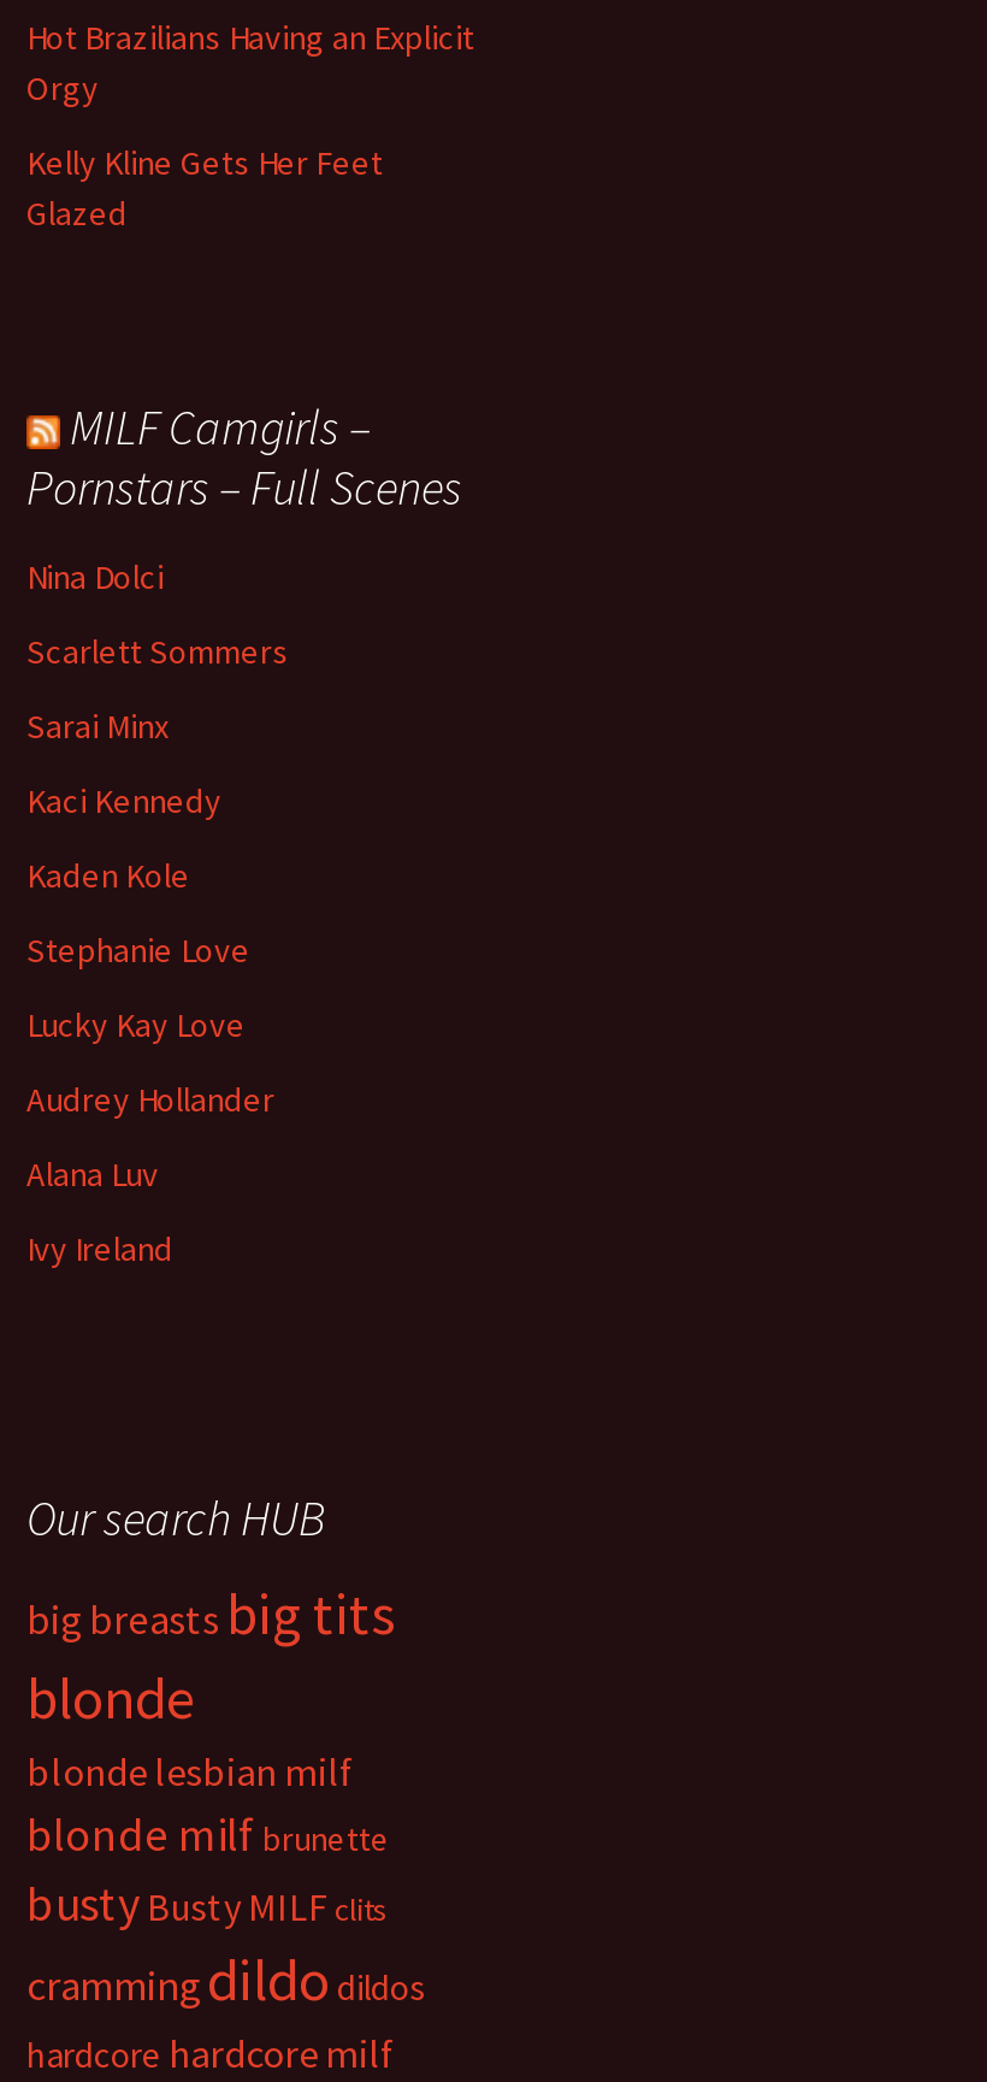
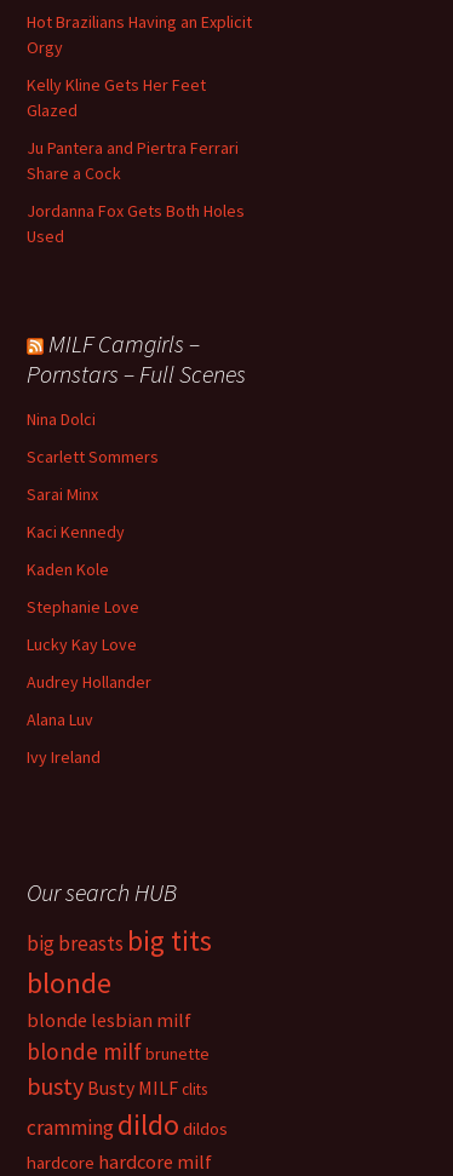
none -> [27,137,245,247] Ju Pantera and Piertra Ferrari | Share a Cock | Jordanna Fox Gets Both Holes | Used

